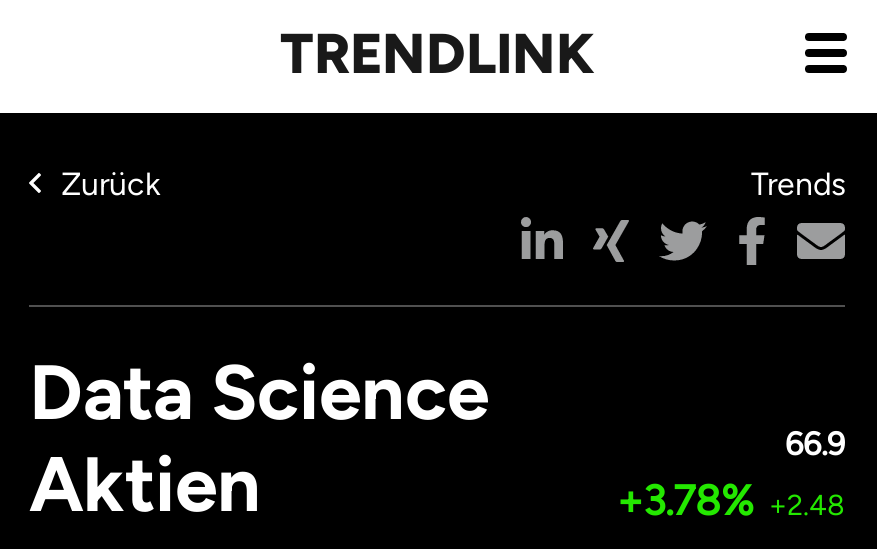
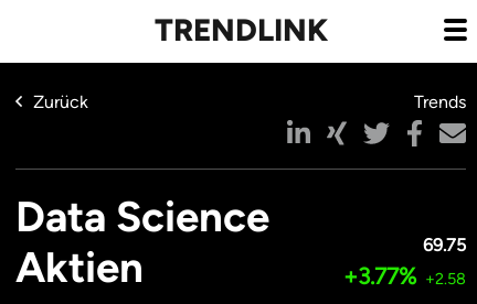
[785,425,845,463] 66.9 -> [423,235,466,256] 69.75
[617,475,845,525] +3.78% +2.48 -> [343,262,466,290] +3.77% +2.58

